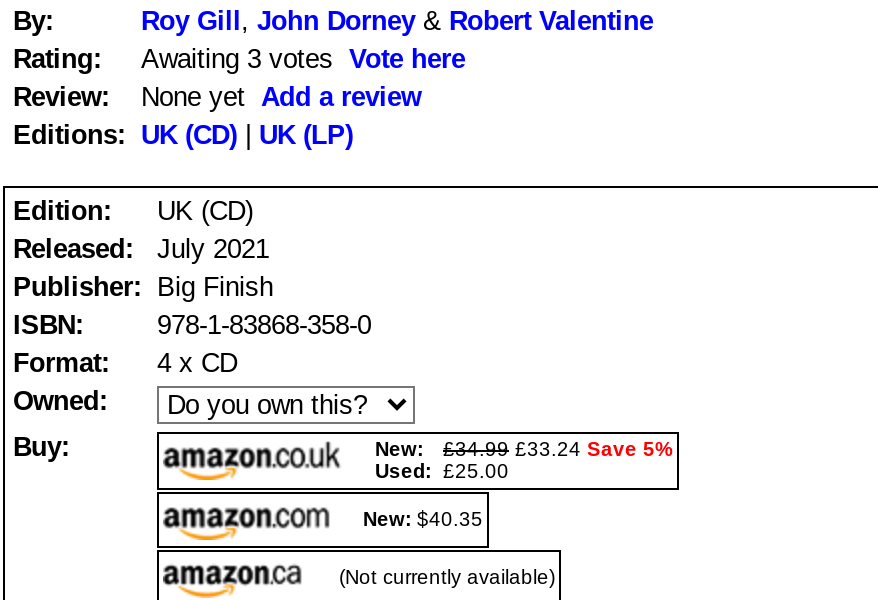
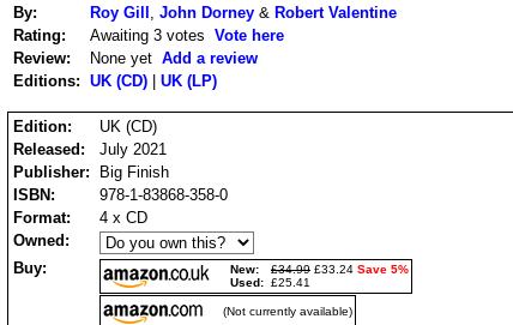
[363,460,509,530] Used: £25.00 | New: $40.35 -> [230,276,310,289] Used: £25.41

